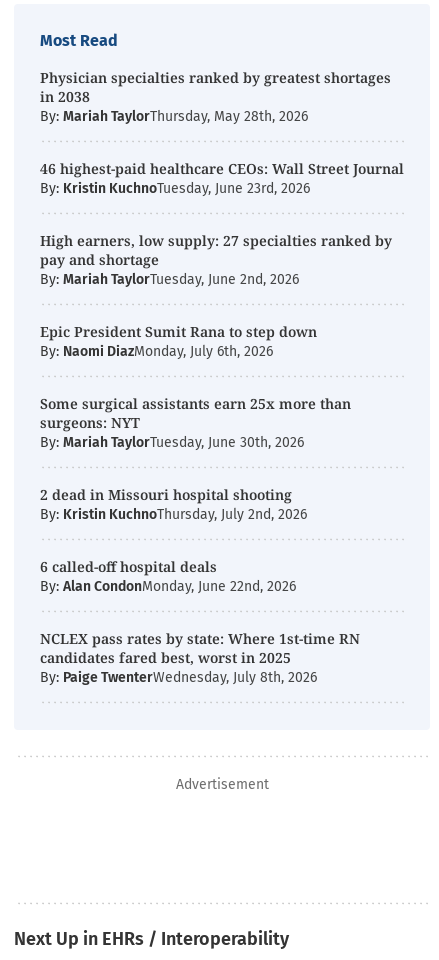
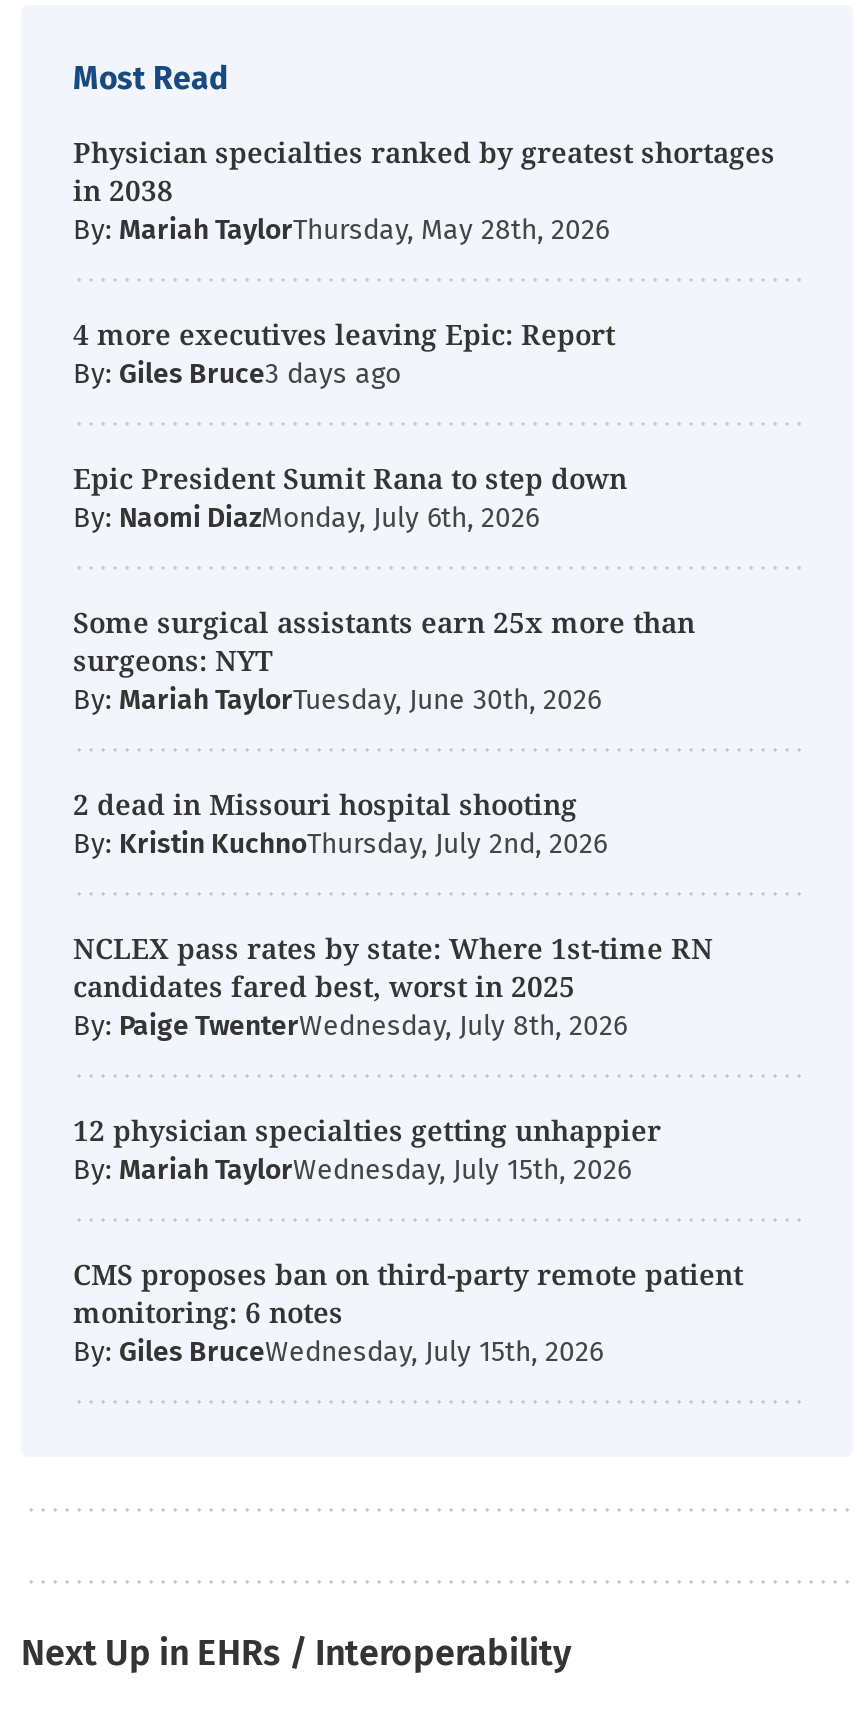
[40,159,404,288] 46 highest-paid healthcare CEOs: Wall Street Journal | By: Kristin KuchnoTuesday, June 23rd, 2026 | High earners, low supply: 27 specialties ranked by | pay and shortage | By: Mariah TaylorTuesday, June 2nd, 2026 -> [73,315,615,391] 4 more executives leaving Epic: Report | By: Giles Bruce
[40,557,296,595] 6 called-off hospital deals | By: Alan CondonMonday, June 22nd, 2026 -> none
moved [40,629,360,686] -> [73,929,713,1043]: NCLEX pass rates by state: Where 1st-time RN | candidates fared best, worst in 2025 | By: Paige TwenterWednesday, July 8th, 2026
[175,776,268,793] Advertisement -> [73,1111,743,1369] 12 physician specialties getting unhappier | By: Mariah TaylorWednesday, July 15th, 2026 | CMS proposes ban on third-party remote patient | monitoring: 6 notes | By: Giles BruceWednesday, July 15th, 2026

